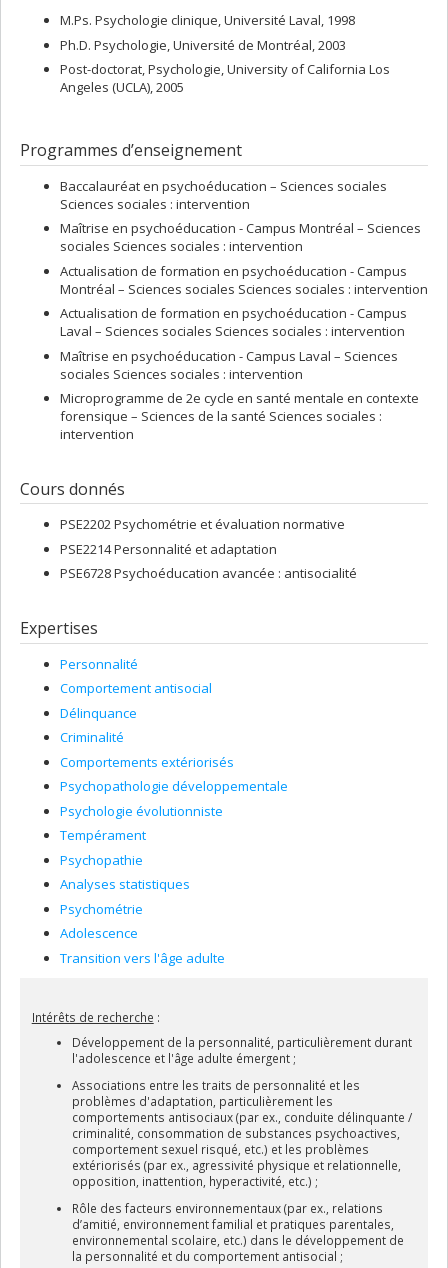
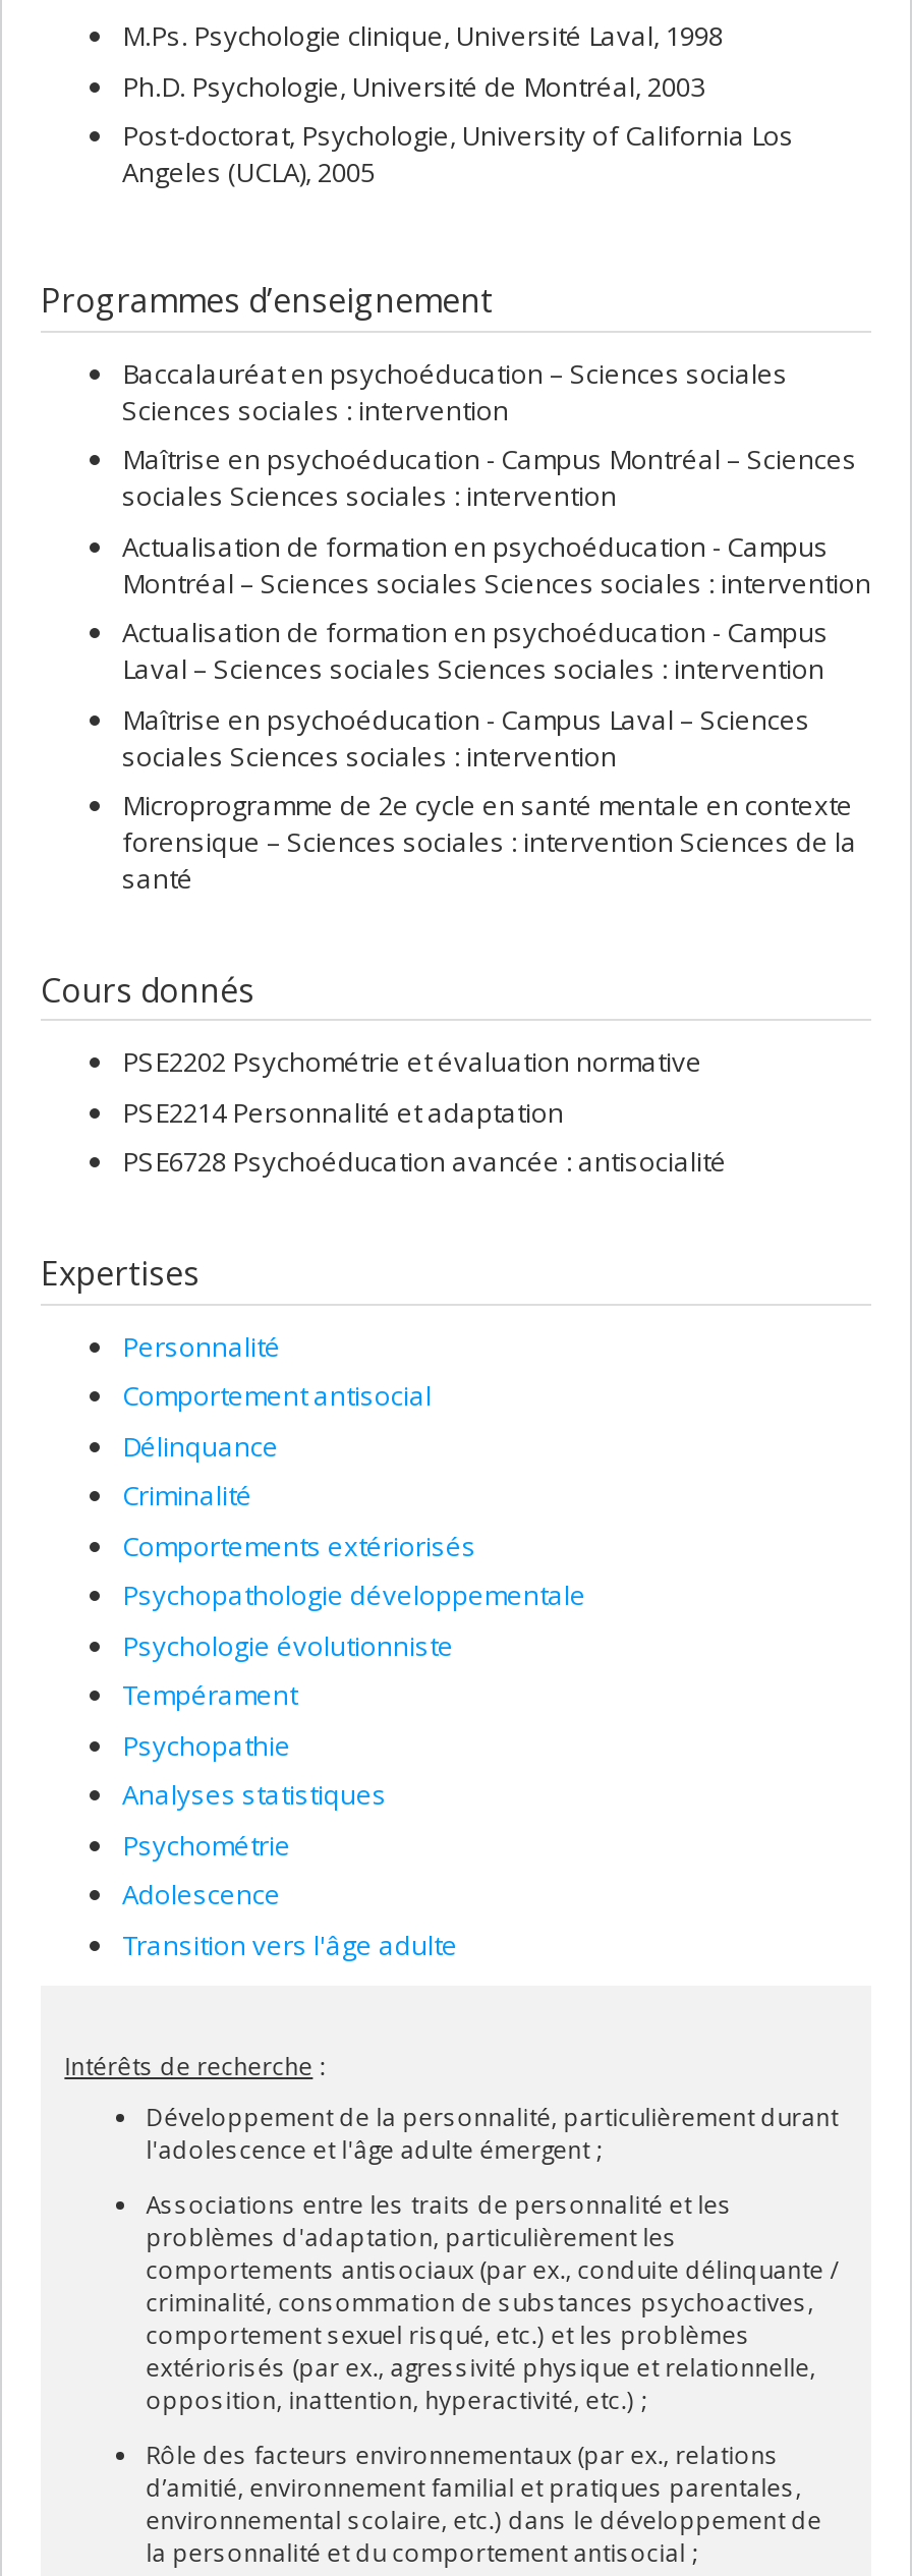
[60,407,382,443] forensique – Sciences de la santé Sciences sociales : | intervention -> [122,823,857,897] forensique – Sciences sociales : intervention Sciences de la | santé

